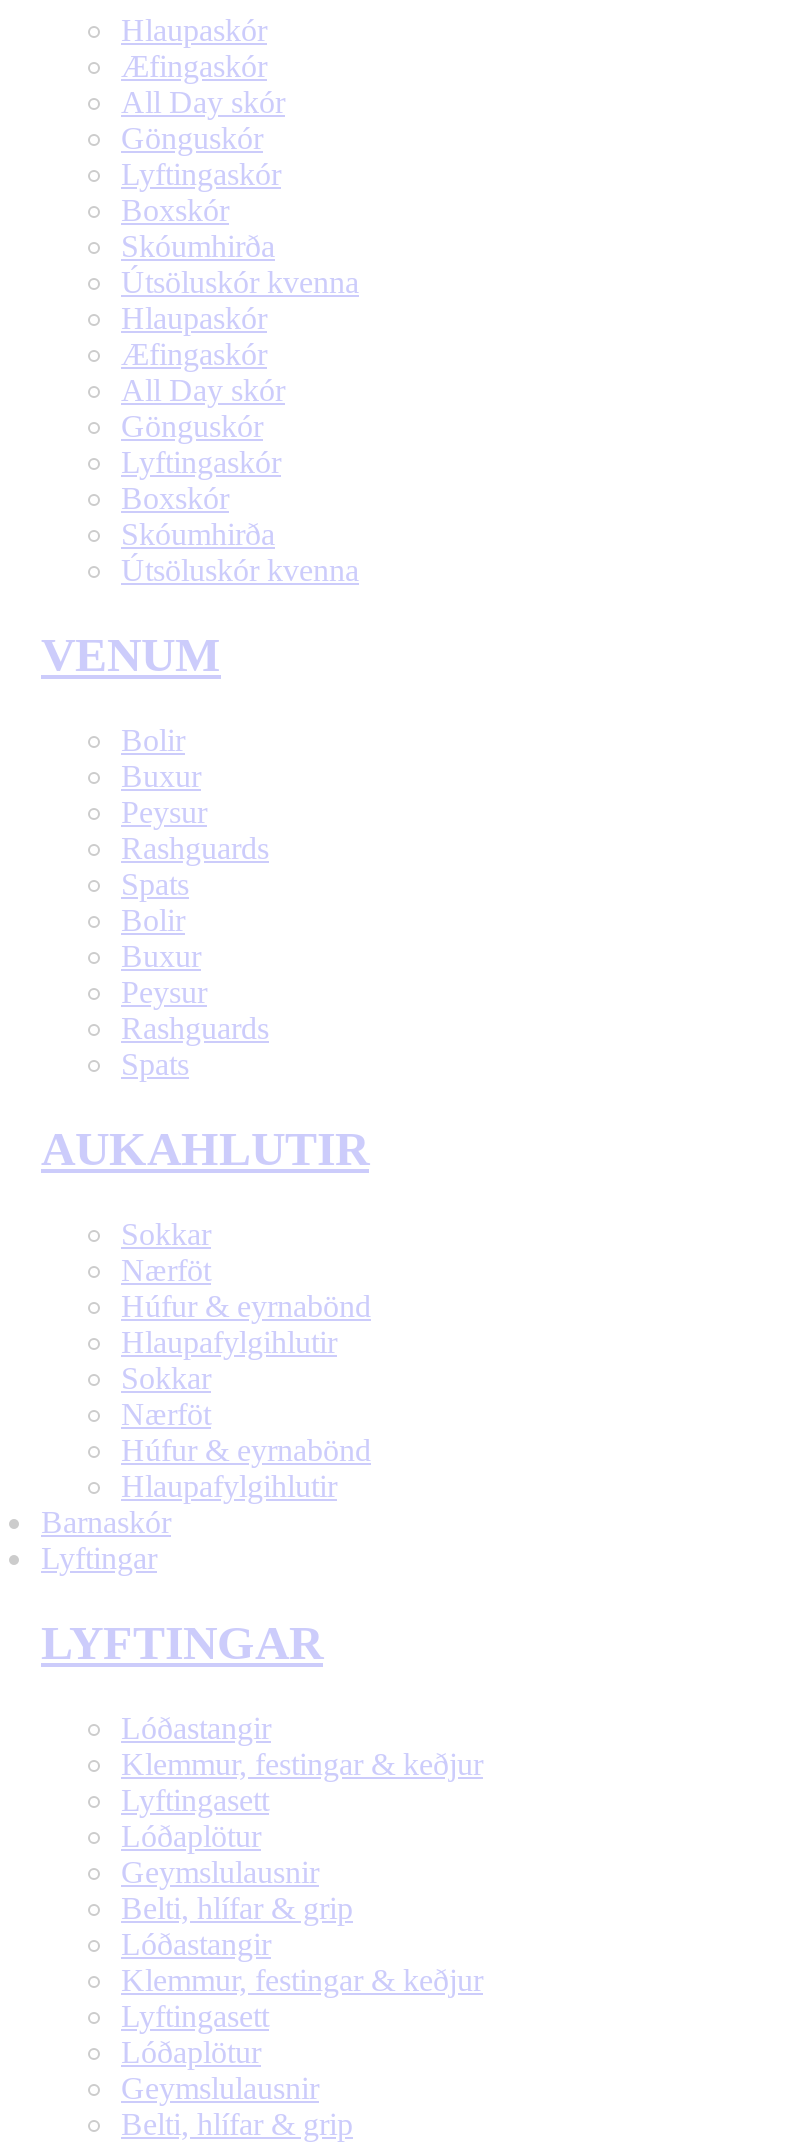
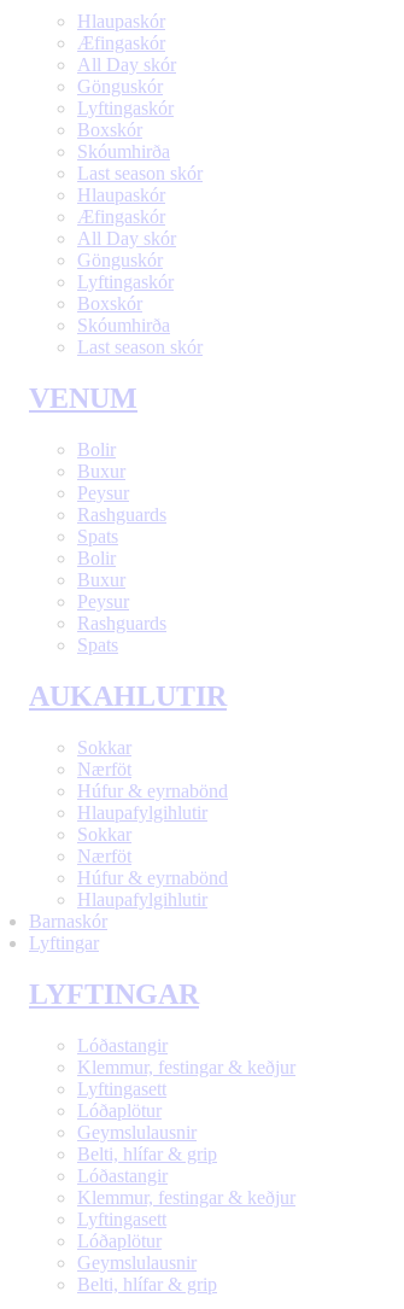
[121,266,359,300] Útsöluskór kvenna -> [77,163,203,184] Last season skór
[121,554,359,588] Útsöluskór kvenna -> [77,337,203,357] Last season skór

